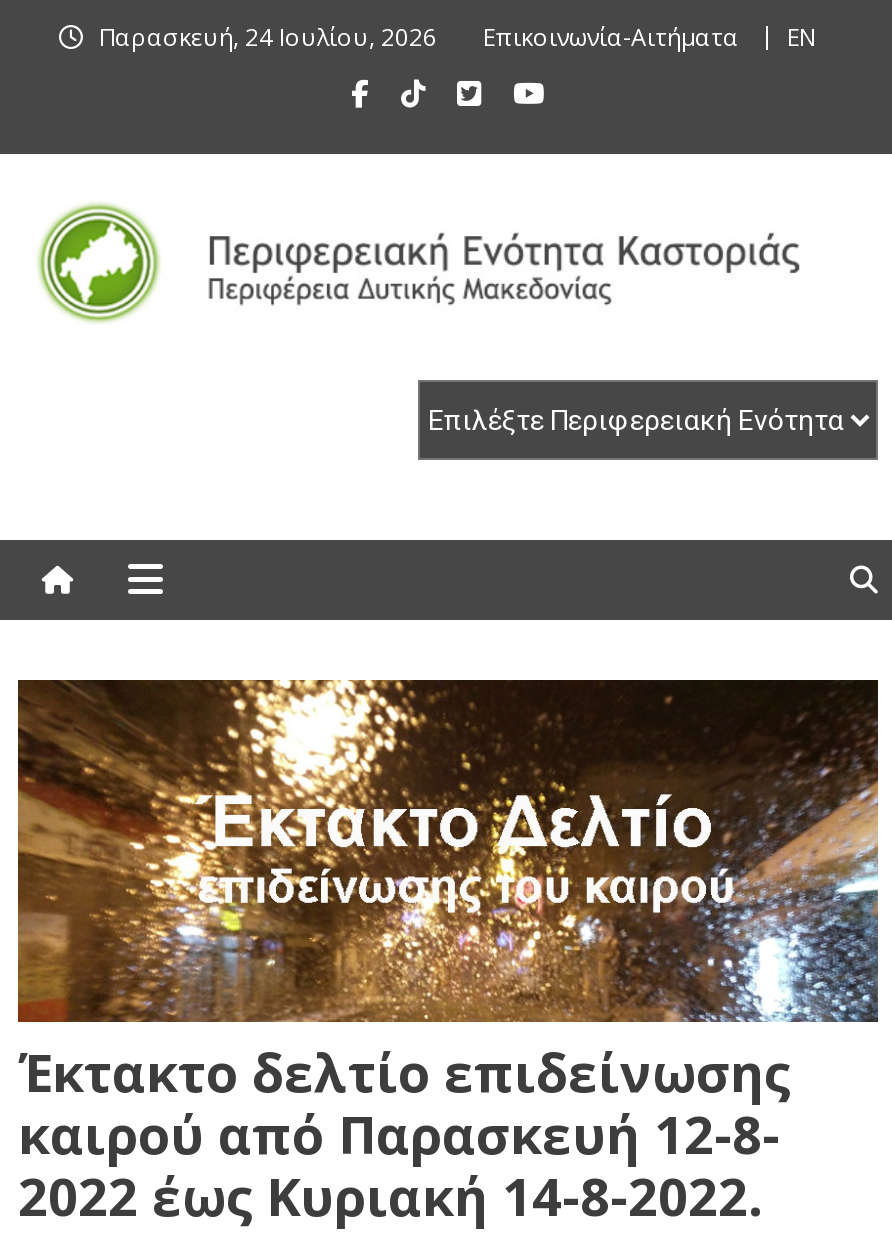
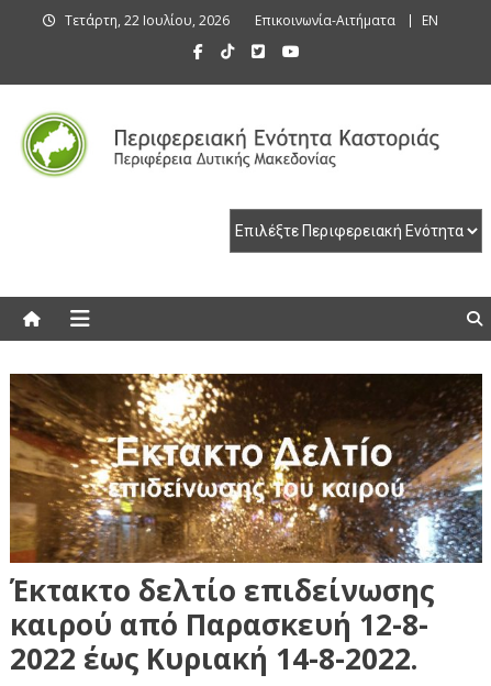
[99,20,437,54] Παρασκευή, 24 Ιουλίου, 2026 -> [65,11,230,30] Τετάρτη, 22 Ιουλίου, 2026

